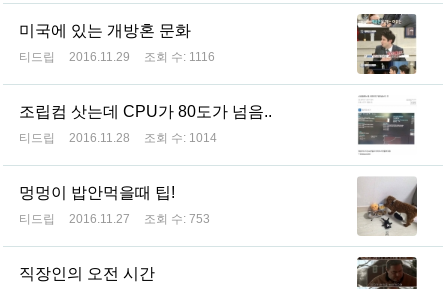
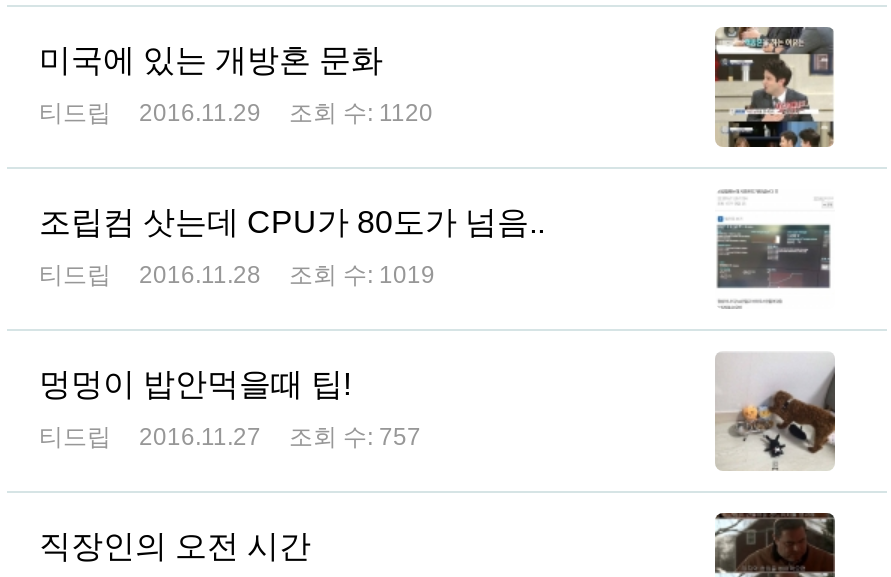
[19,50,215,64] 티드립 2016.11.29 조회 수: 1116 -> [39,99,433,127] 티드립 2016.11.29 조회 수: 1120
[19,131,217,145] 티드립 2016.11.28 조회 수: 1014 -> [39,261,435,289] 티드립 2016.11.28 조회 수: 1019
[19,212,210,226] 티드립 2016.11.27 조회 수: 753 -> [39,423,421,451] 티드립 2016.11.27 조회 수: 757

